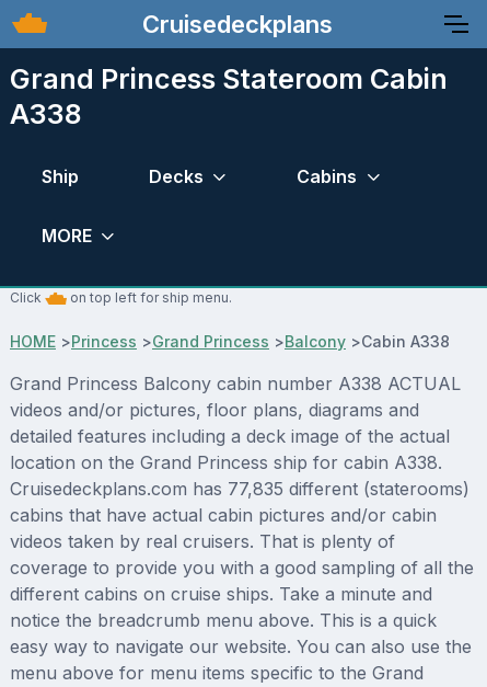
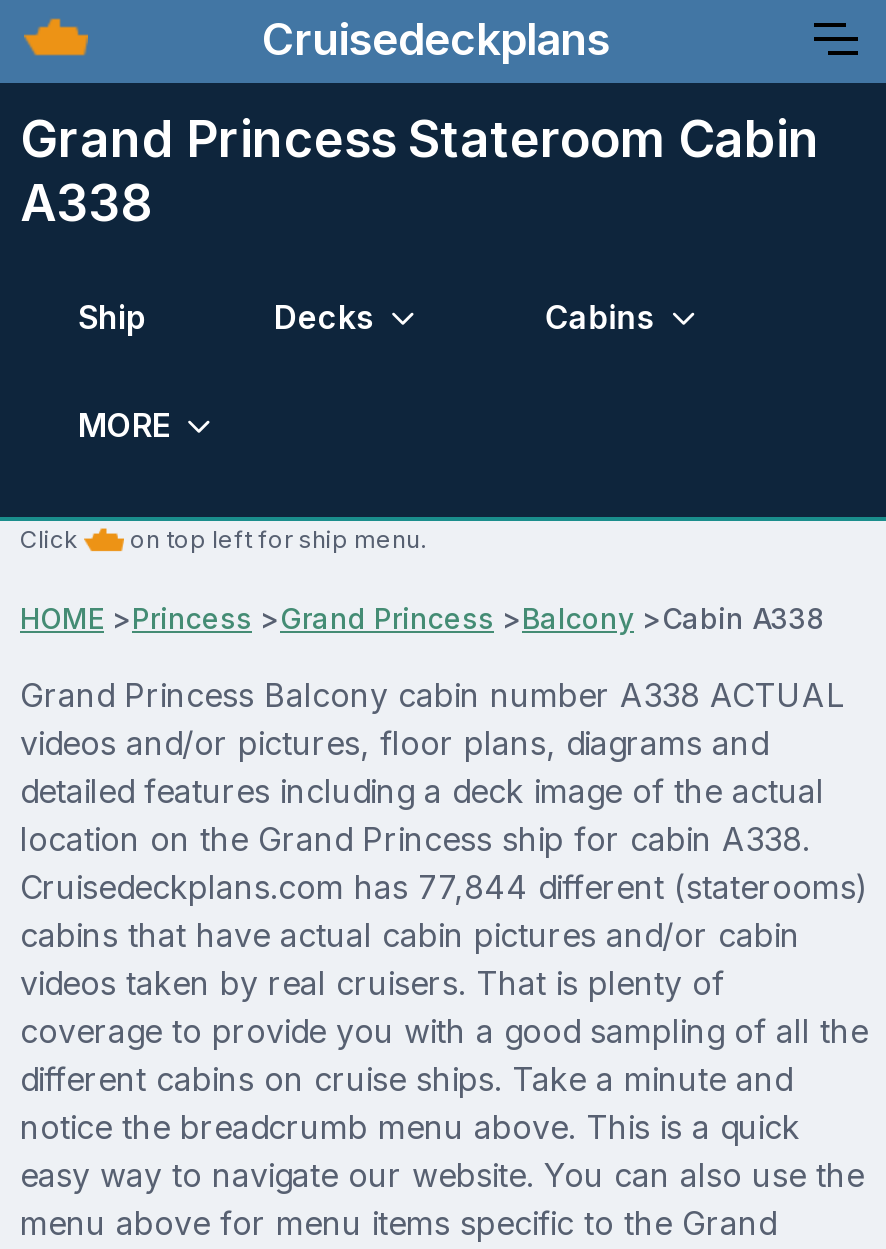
[10,478,469,500] Cruisedeckplans.com has 77,835 different (staterooms) -> [20,868,868,908] Cruisedeckplans.com has 77,844 different (staterooms)

